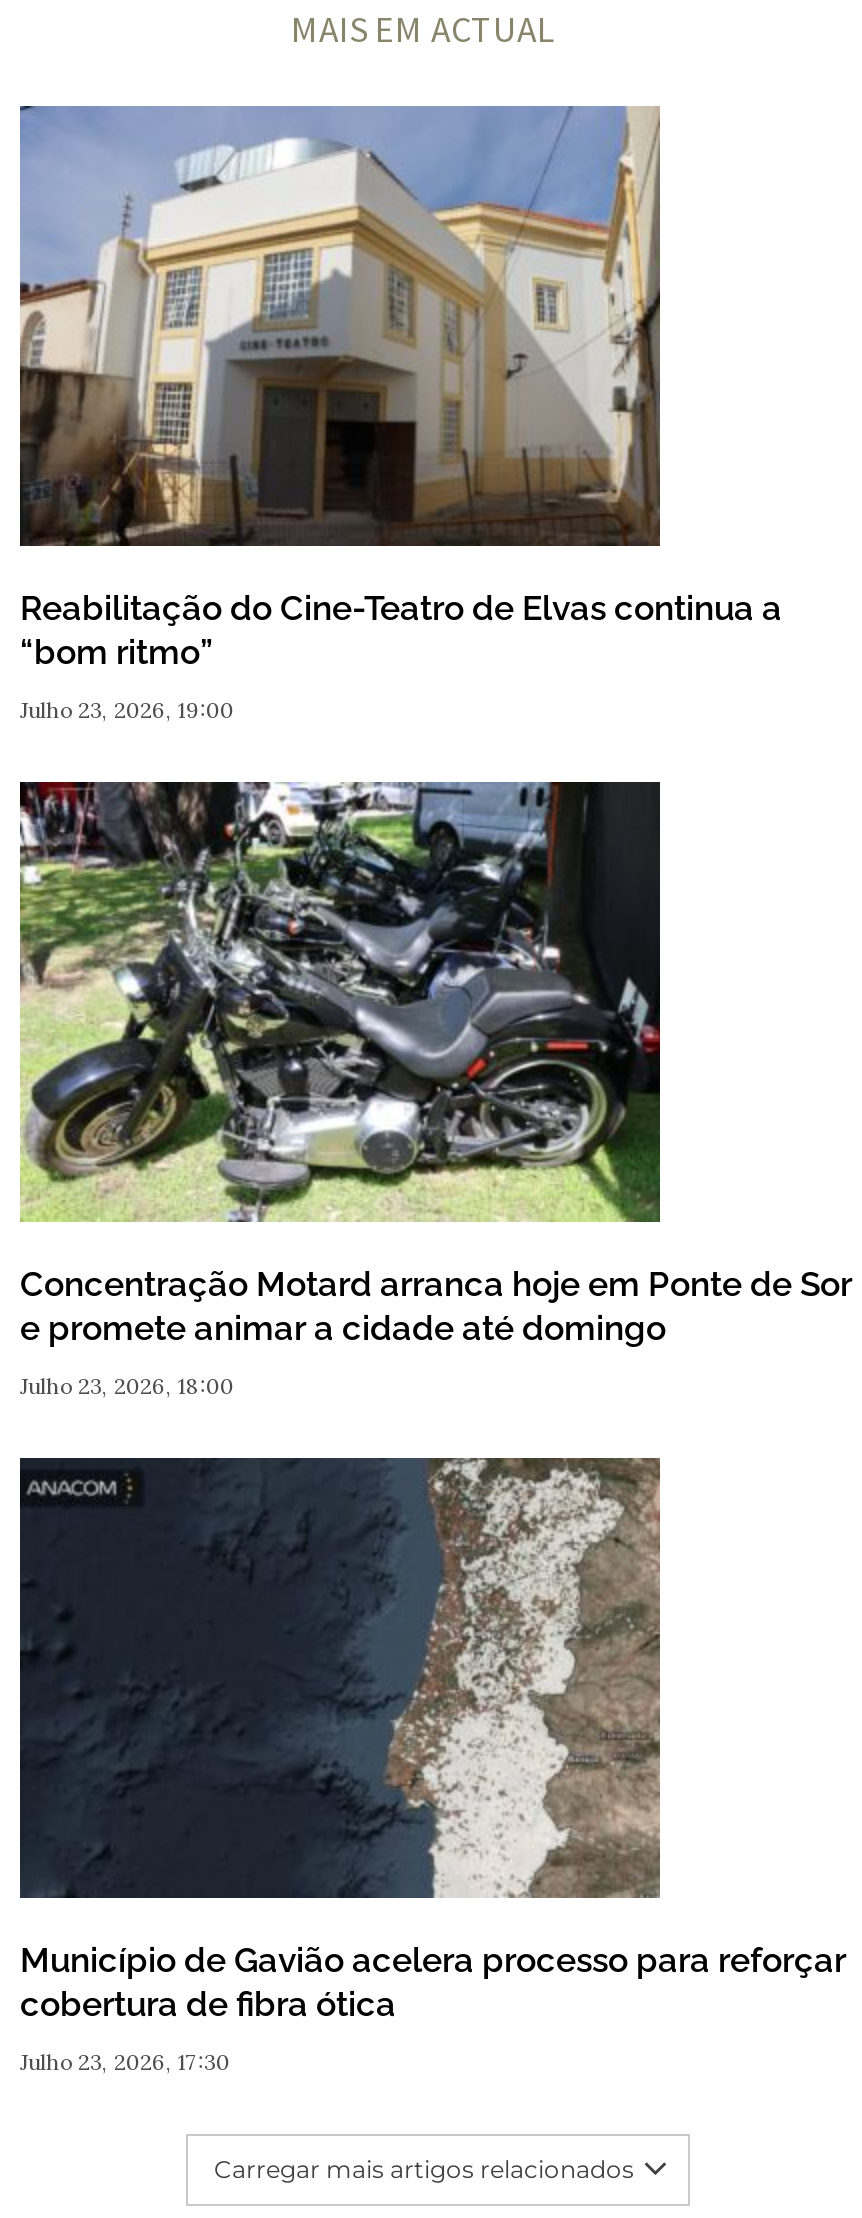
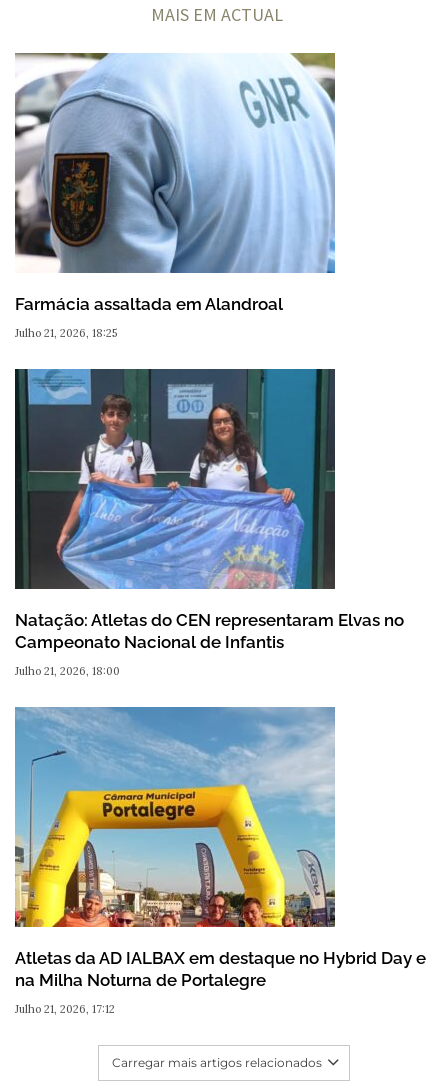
[18,104,782,672] [image] | Reabilitação do Cine-Teatro de Elvas continua a | “bom ritmo” -> [15,52,336,314] [image] | Farmácia assaltada em Alandroal
[20,696,234,724] Julho 23, 2026, 19:00 -> [15,326,117,340] Julho 21, 2026, 18:25
[18,780,852,1348] [image] | Concentração Motard arranca hoje em Ponte de Sor | e promete animar a cidade até domingo -> [14,368,404,652] [image] | Natação: Atletas do CEN representaram Elvas no | Campeonato Nacional de Infantis
[20,1372,234,1400] Julho 23, 2026, 18:00 -> [15,664,120,678] Julho 21, 2026, 18:00
[18,1456,846,2024] [image] | Município de Gavião acelera processo para reforçar | cobertura de fibra ótica -> [14,706,426,990] [image] | Atletas da AD IALBAX em destaque no Hybrid Day e | na Milha Noturna de Portalegre
[20,2048,230,2076] Julho 23, 2026, 17:30 -> [15,1002,115,1016] Julho 21, 2026, 17:12

